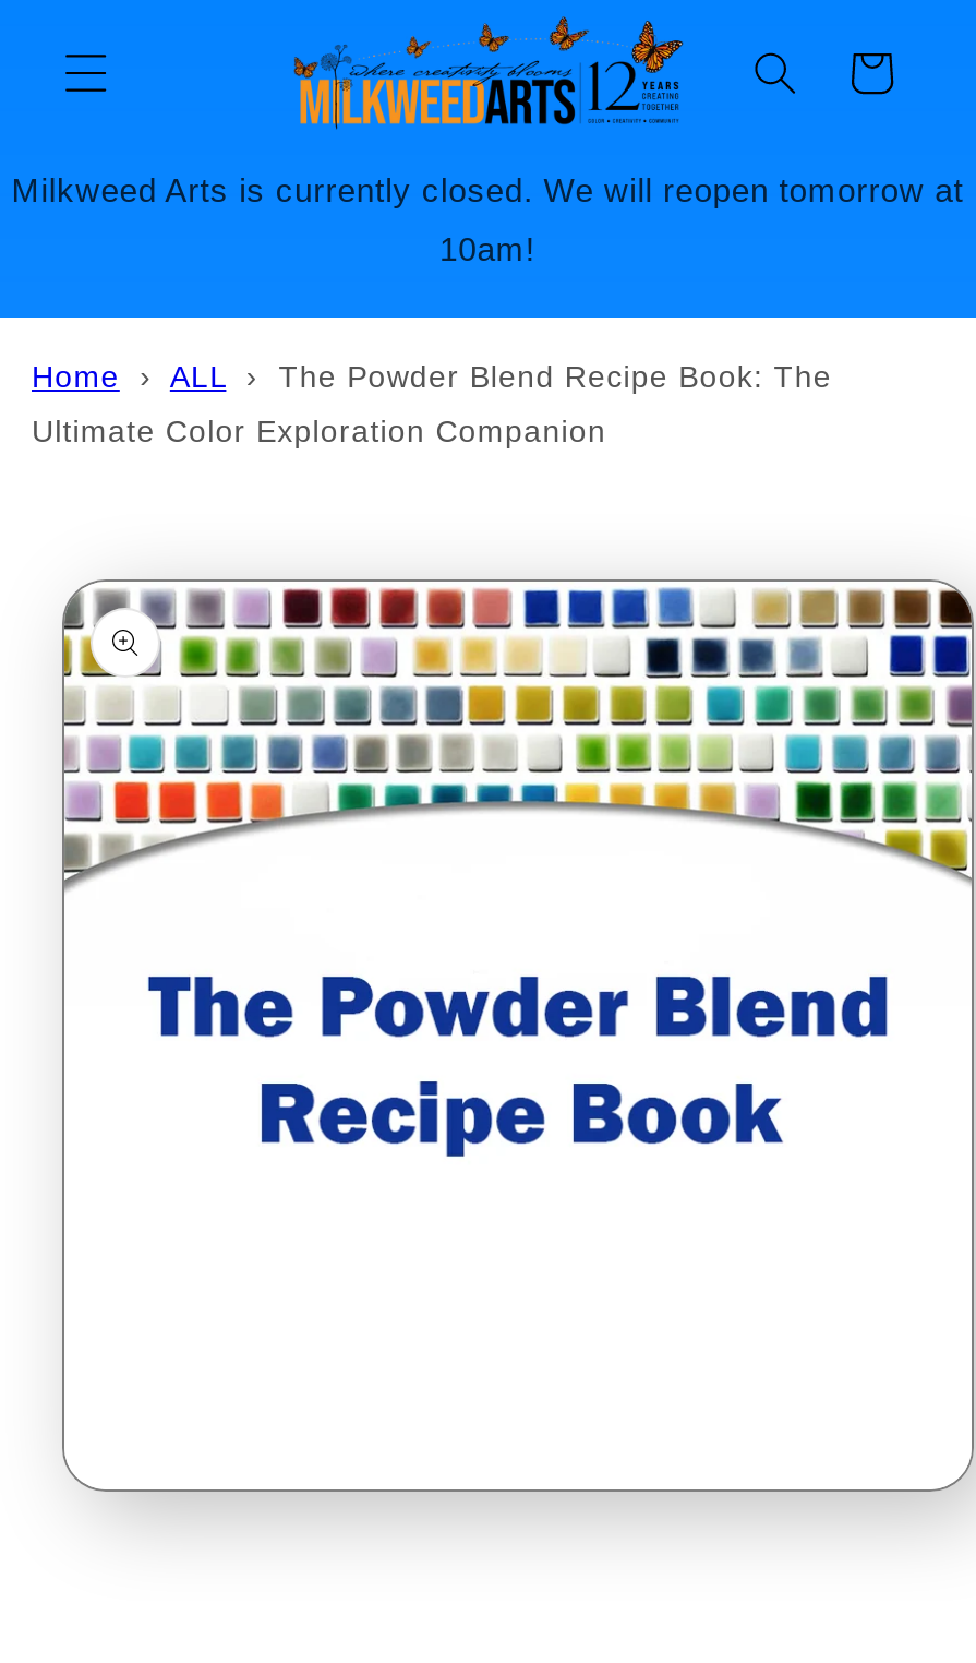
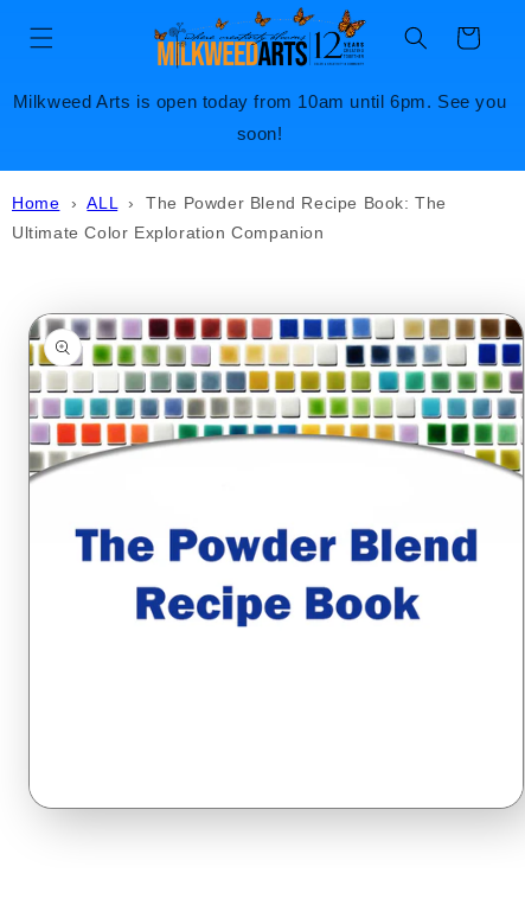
[11,170,964,207] Milkweed Arts is currently closed. We will reopen tomorrow at -> [13,91,506,111] Milkweed Arts is open today from 10am until 6pm. See you
[439,229,535,266] 10am! -> [236,123,283,143] soon!

